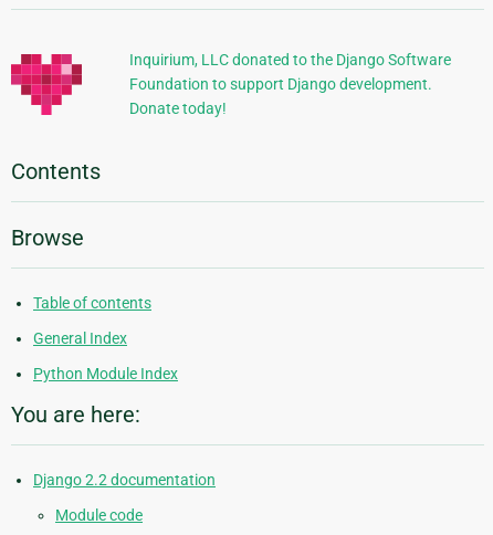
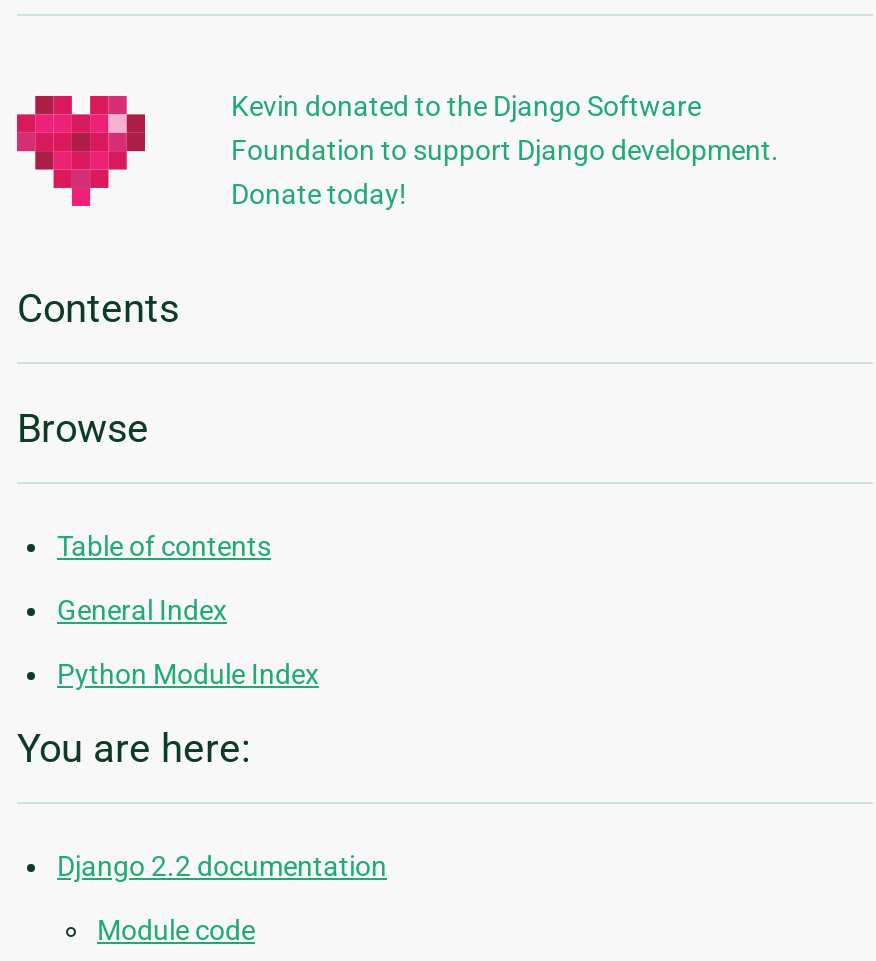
[129,51,451,69] Inquirium, LLC donated to the Django Software -> [231,91,701,123] Kevin donated to the Django Software

